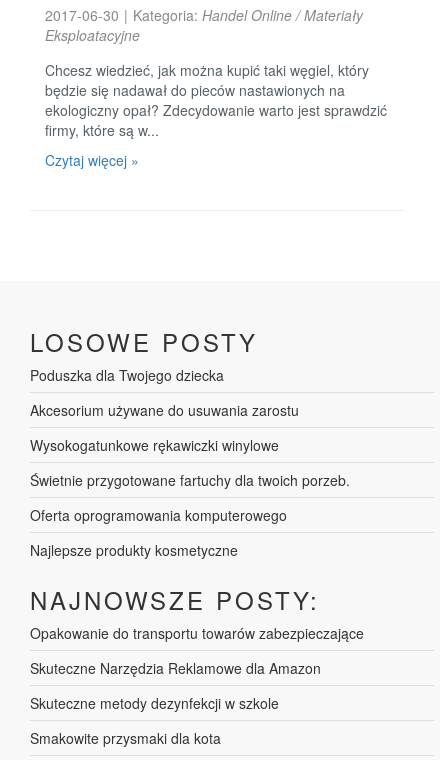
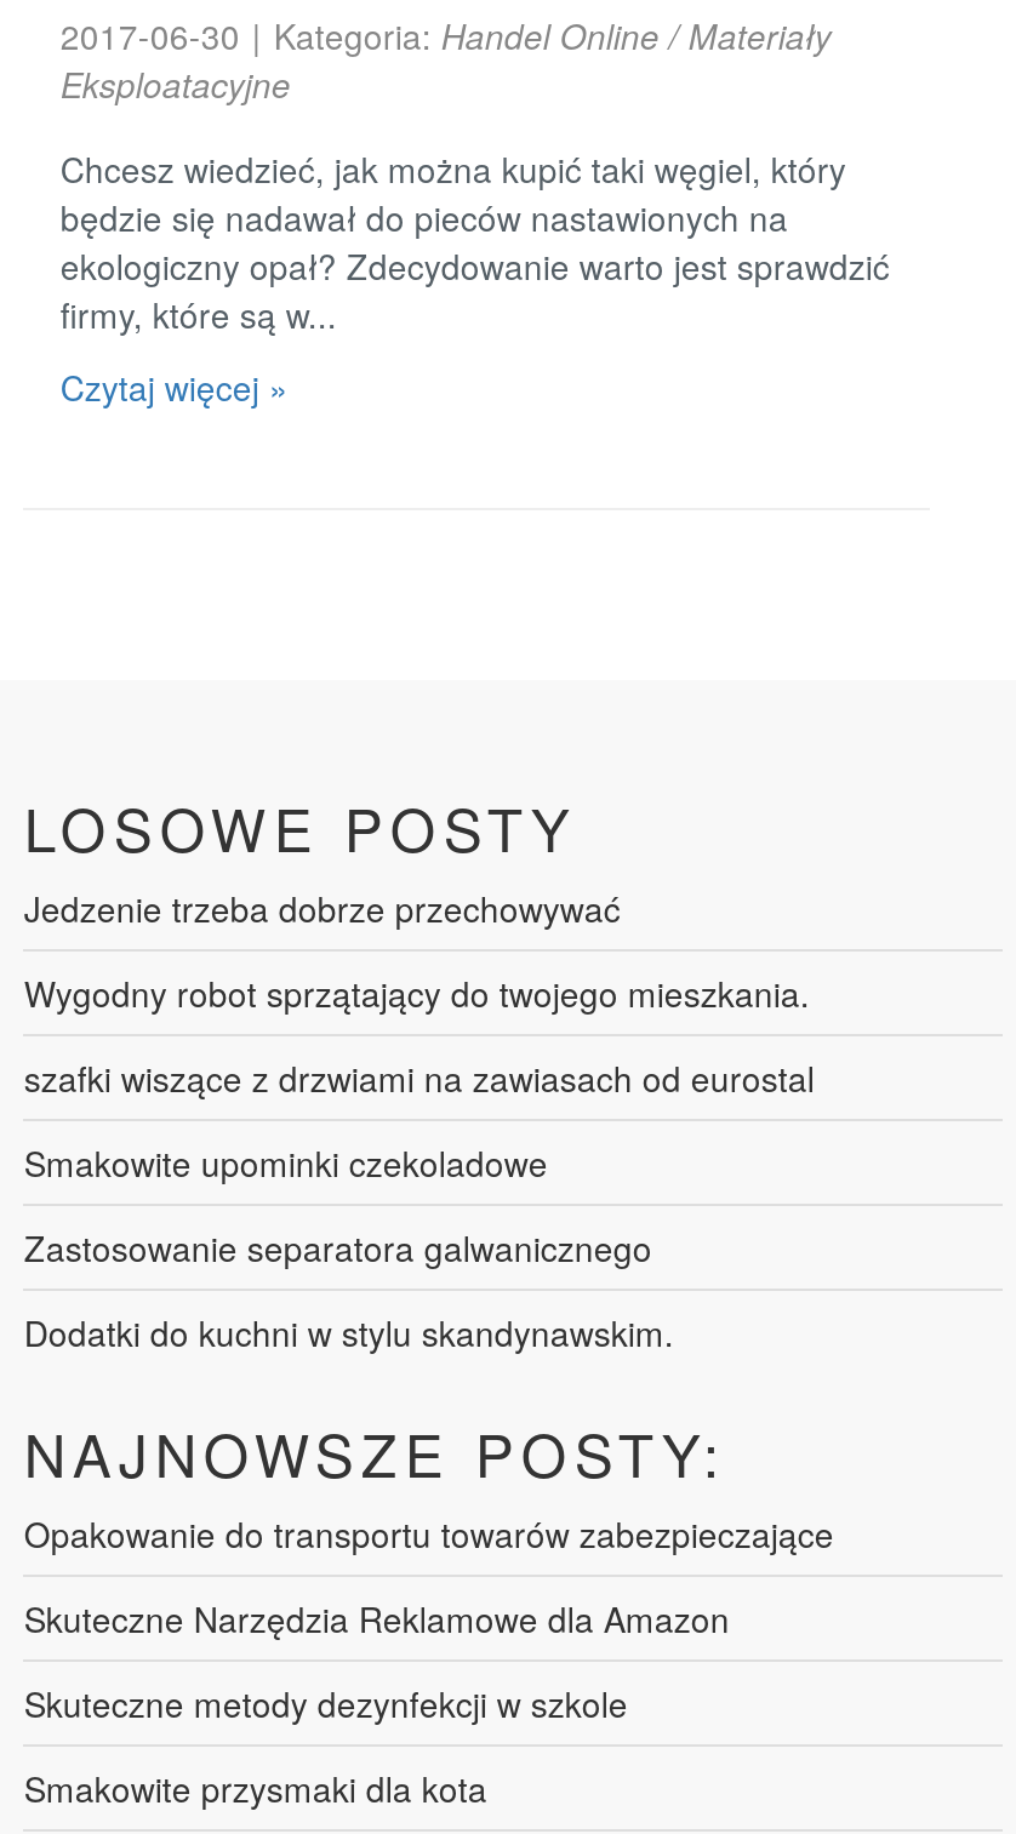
[30,365,224,385] Poduszka dla Twojego dziecka -> [24,883,621,932] Jedzenie trzeba dobrze przechowywać
[30,400,299,420] Akcesorium używane do usuwania zarostu -> [24,968,810,1017] Wygodny robot sprzątający do twojego mieszkania.
[30,435,279,455] Wysokogatunkowe rękawiczki winylowe -> [24,1053,814,1102] szafki wiszące z drzwiami na zawiasach od eurostal
[30,470,350,490] Świetnie przygotowane fartuchy dla twoich porzeb. -> [24,1138,548,1186] Smakowite upominki czekoladowe
[30,505,287,525] Oferta oprogramowania komputerowego -> [24,1223,652,1271] Zastosowanie separatora galwanicznego
[30,540,238,560] Najlepsze produkty kosmetyczne -> [24,1308,674,1356] Dodatki do kuchni w stylu skandynawskim.

